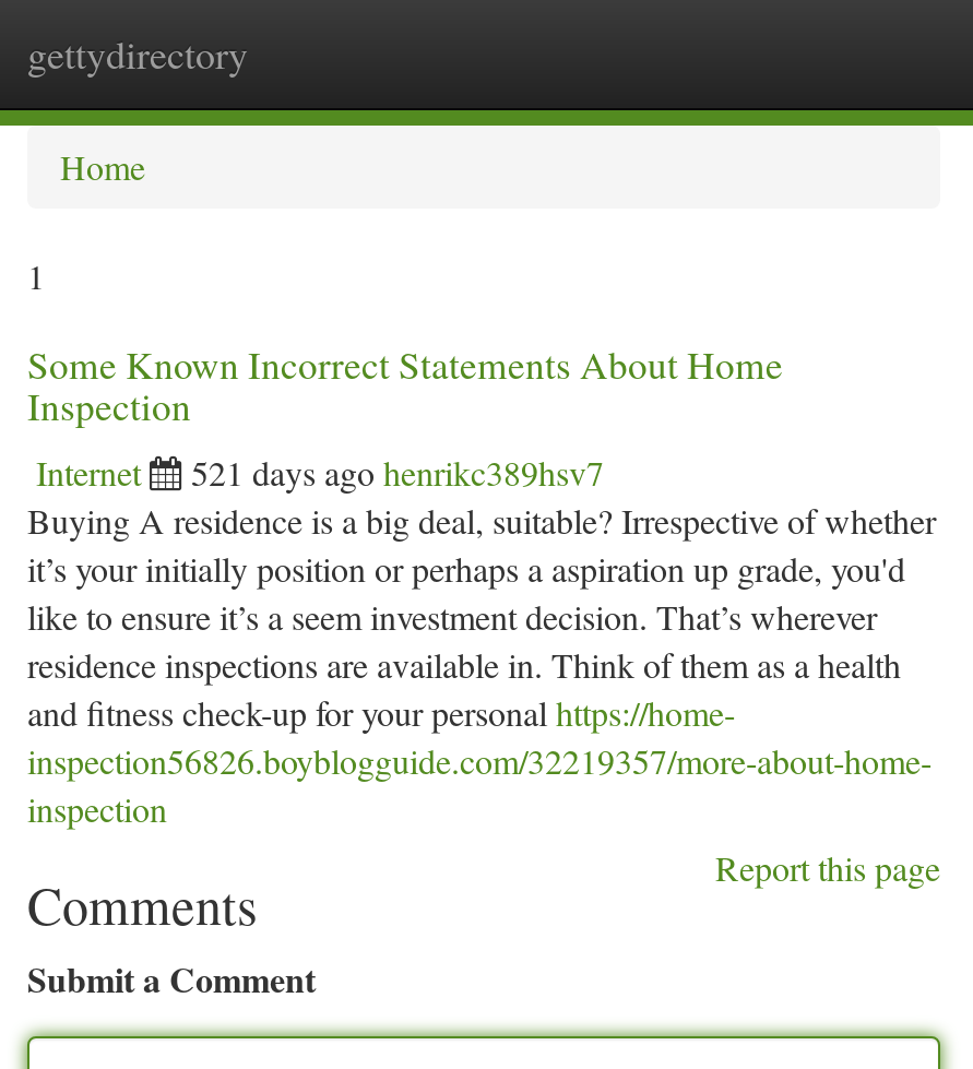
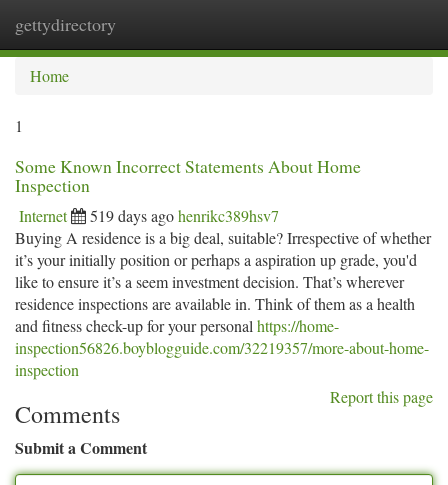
[191,449,604,495] 521 days ago henrikc389hsv7 -> [90,205,279,226] 519 days ago henrikc389hsv7

